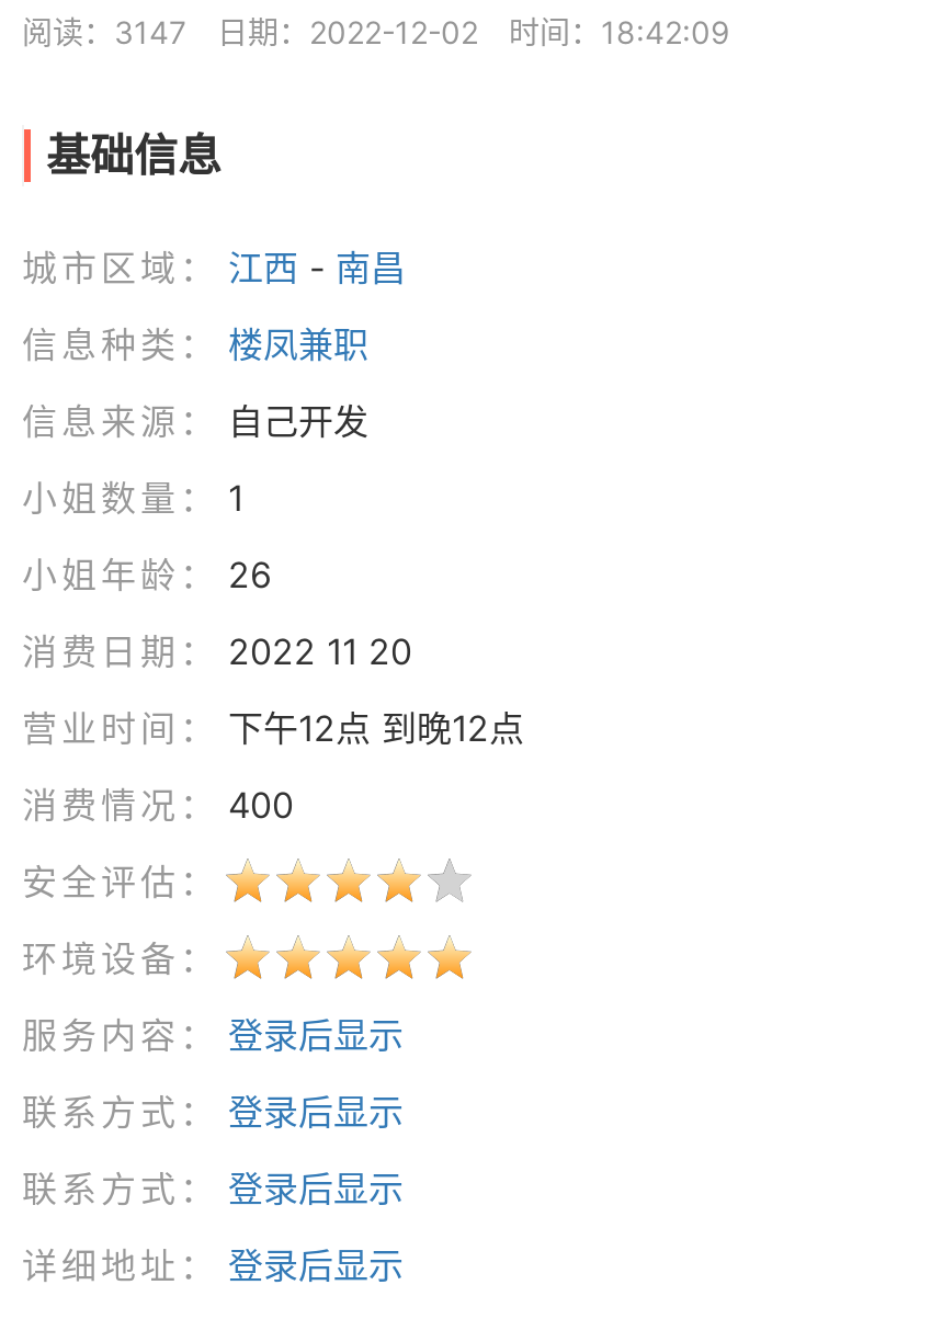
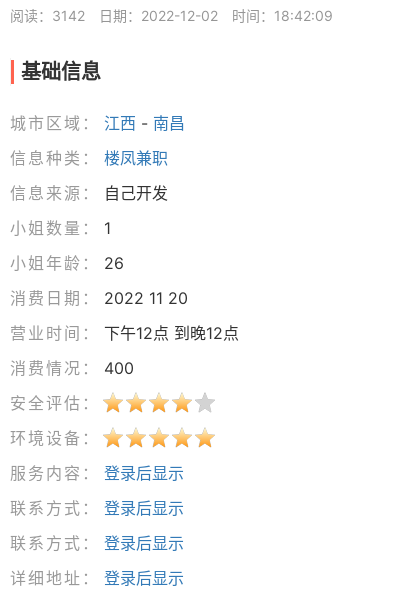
[22,13,730,50] 阅读：3147 日期：2022-12-02 时间：18:42:09 -> [10,7,333,24] 阅读：3142 日期：2022-12-02 时间：18:42:09

